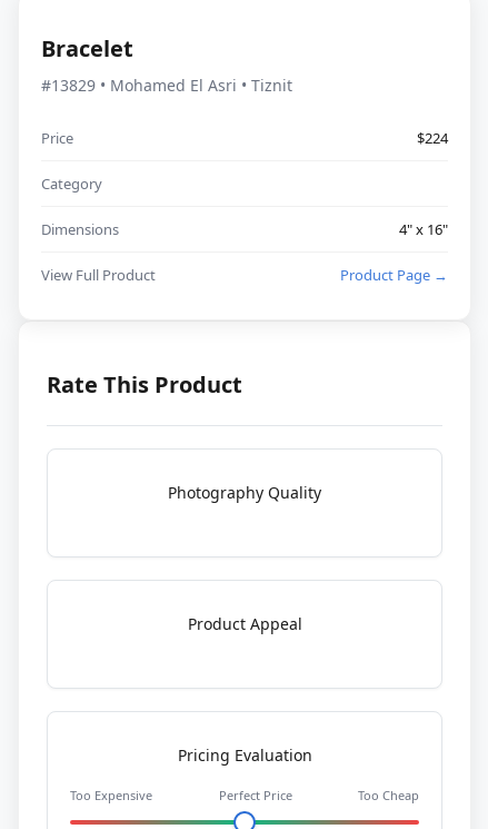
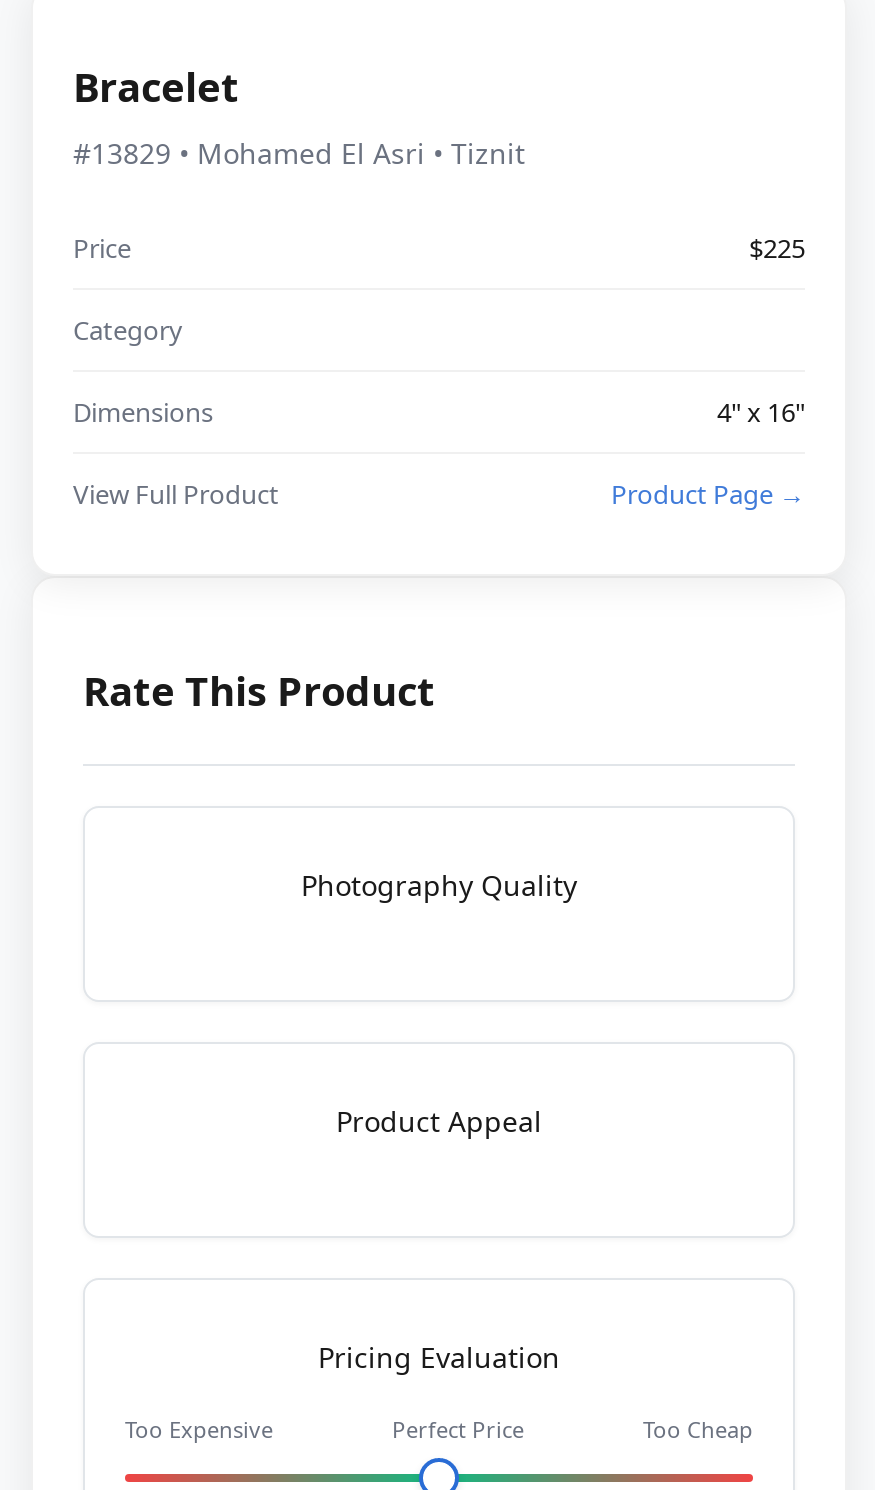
[417,128,448,148] $224 -> [749,229,805,265] $225

